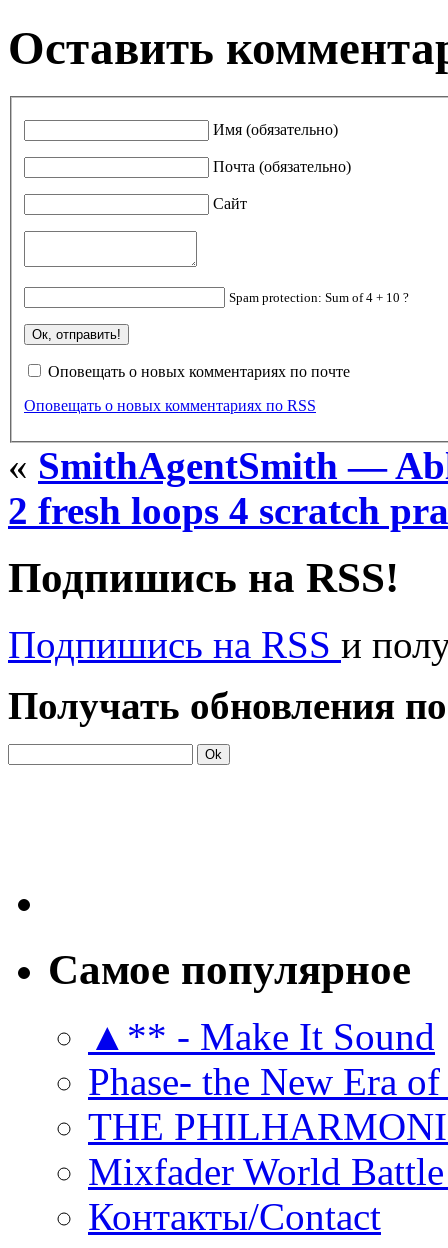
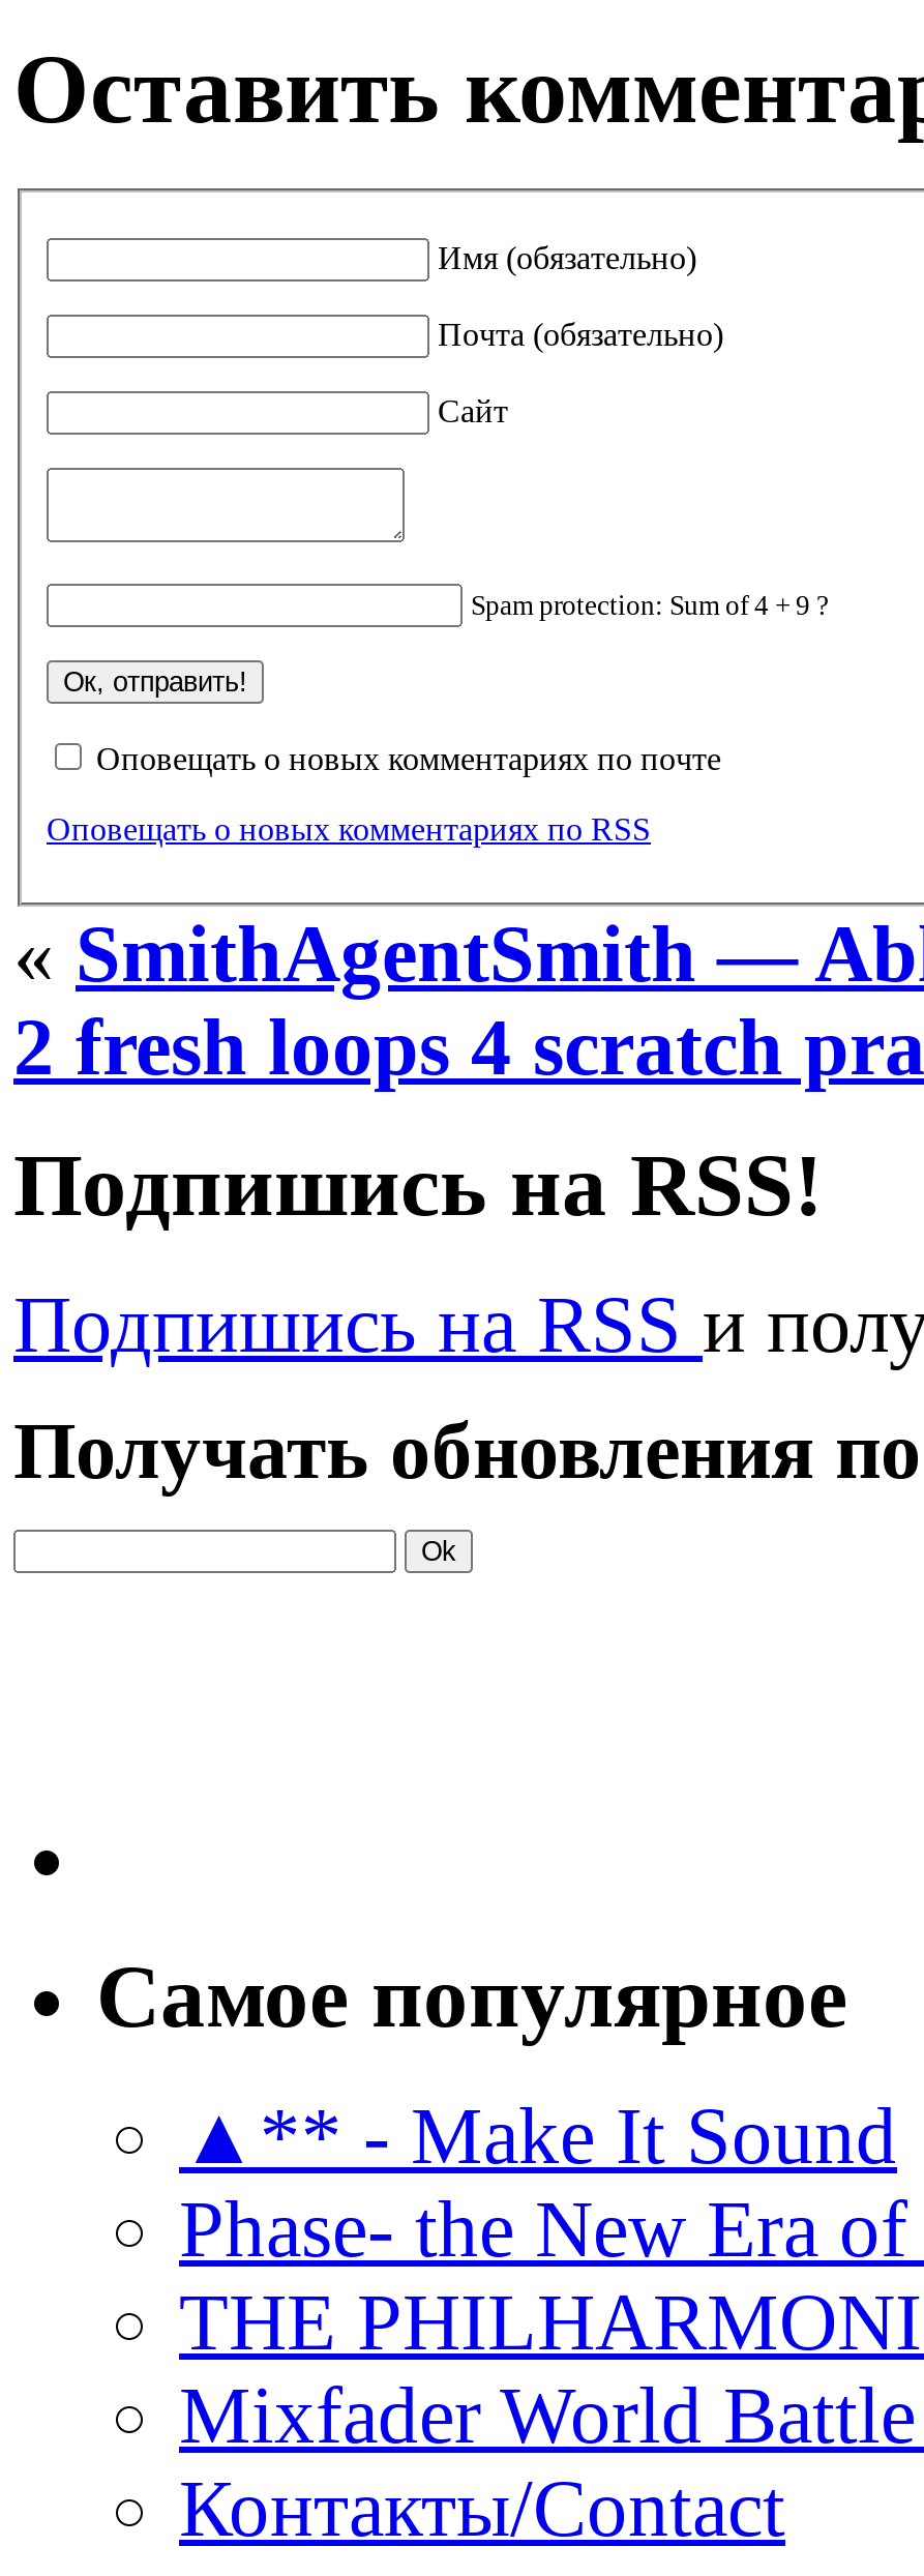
[229,290,409,305] Spam protection: Sum of 4 + 10 ? -> [471,590,829,621] Spam protection: Sum of 4 + 9 ?

